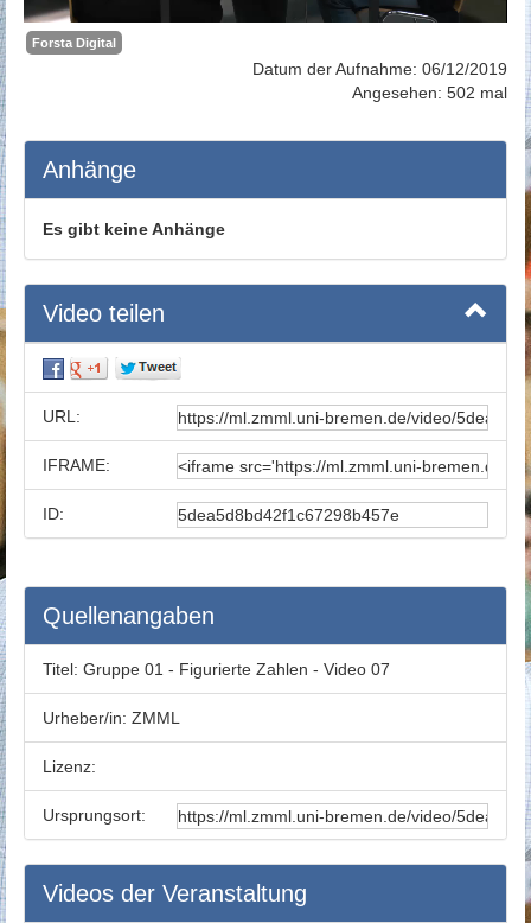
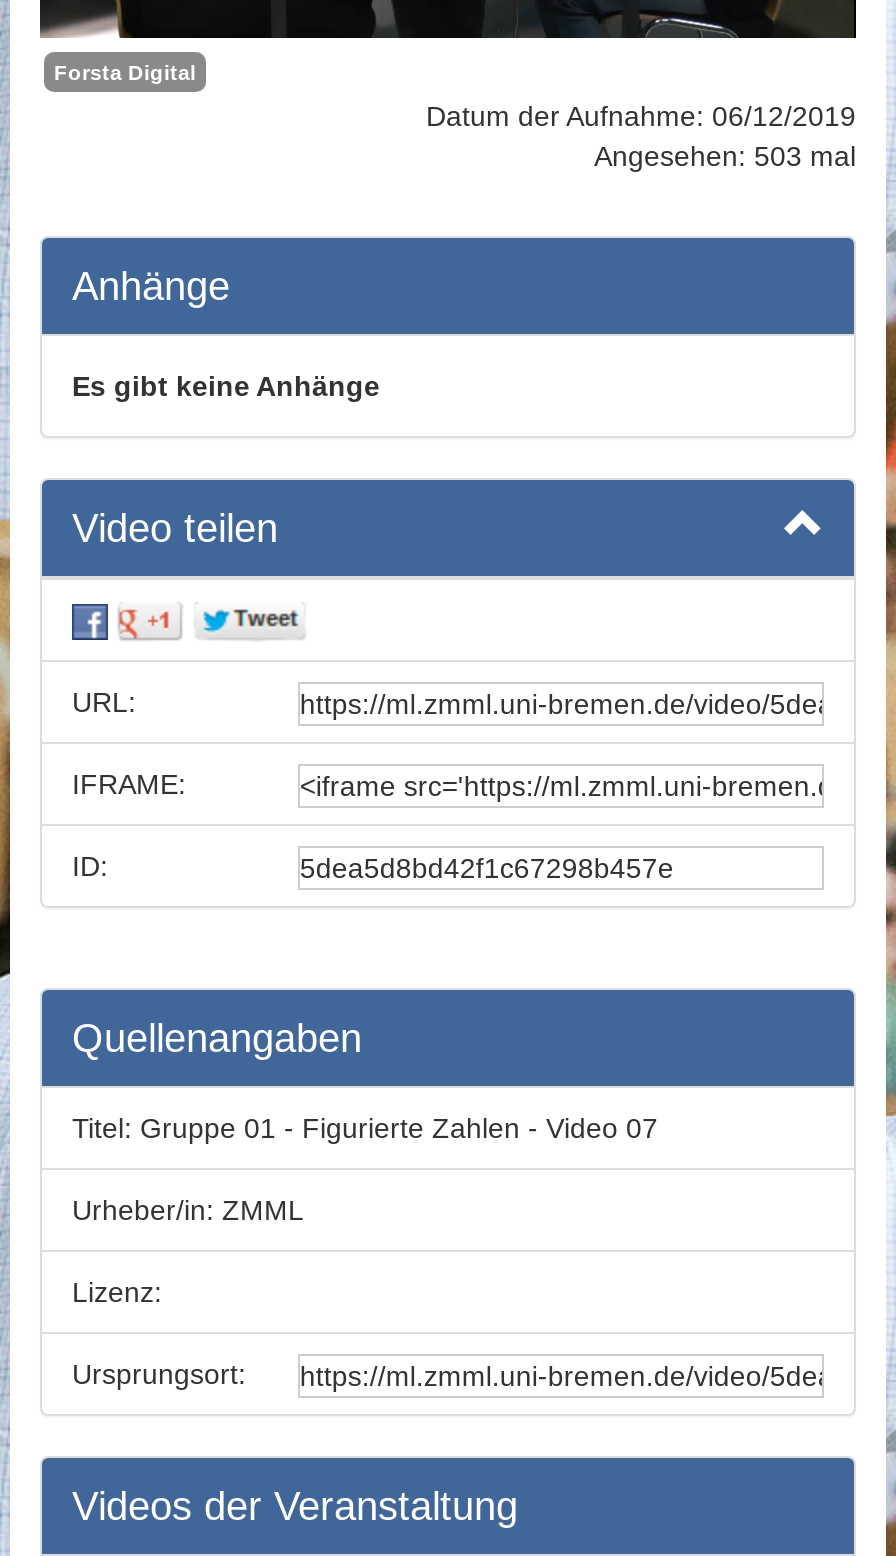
[352,83,507,102] Angesehen: 502 mal -> [594,140,856,172] Angesehen: 503 mal

